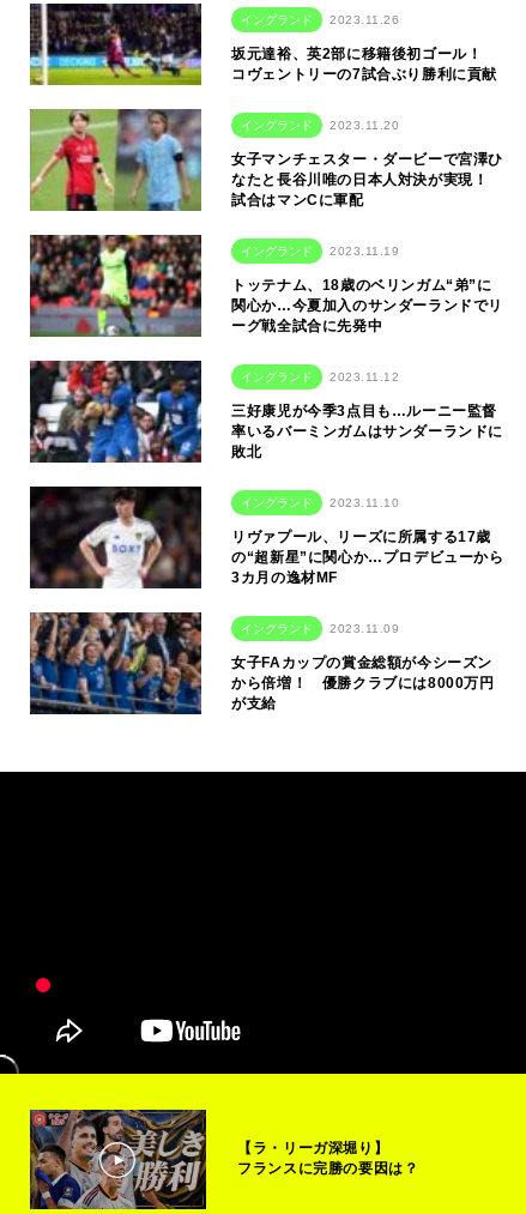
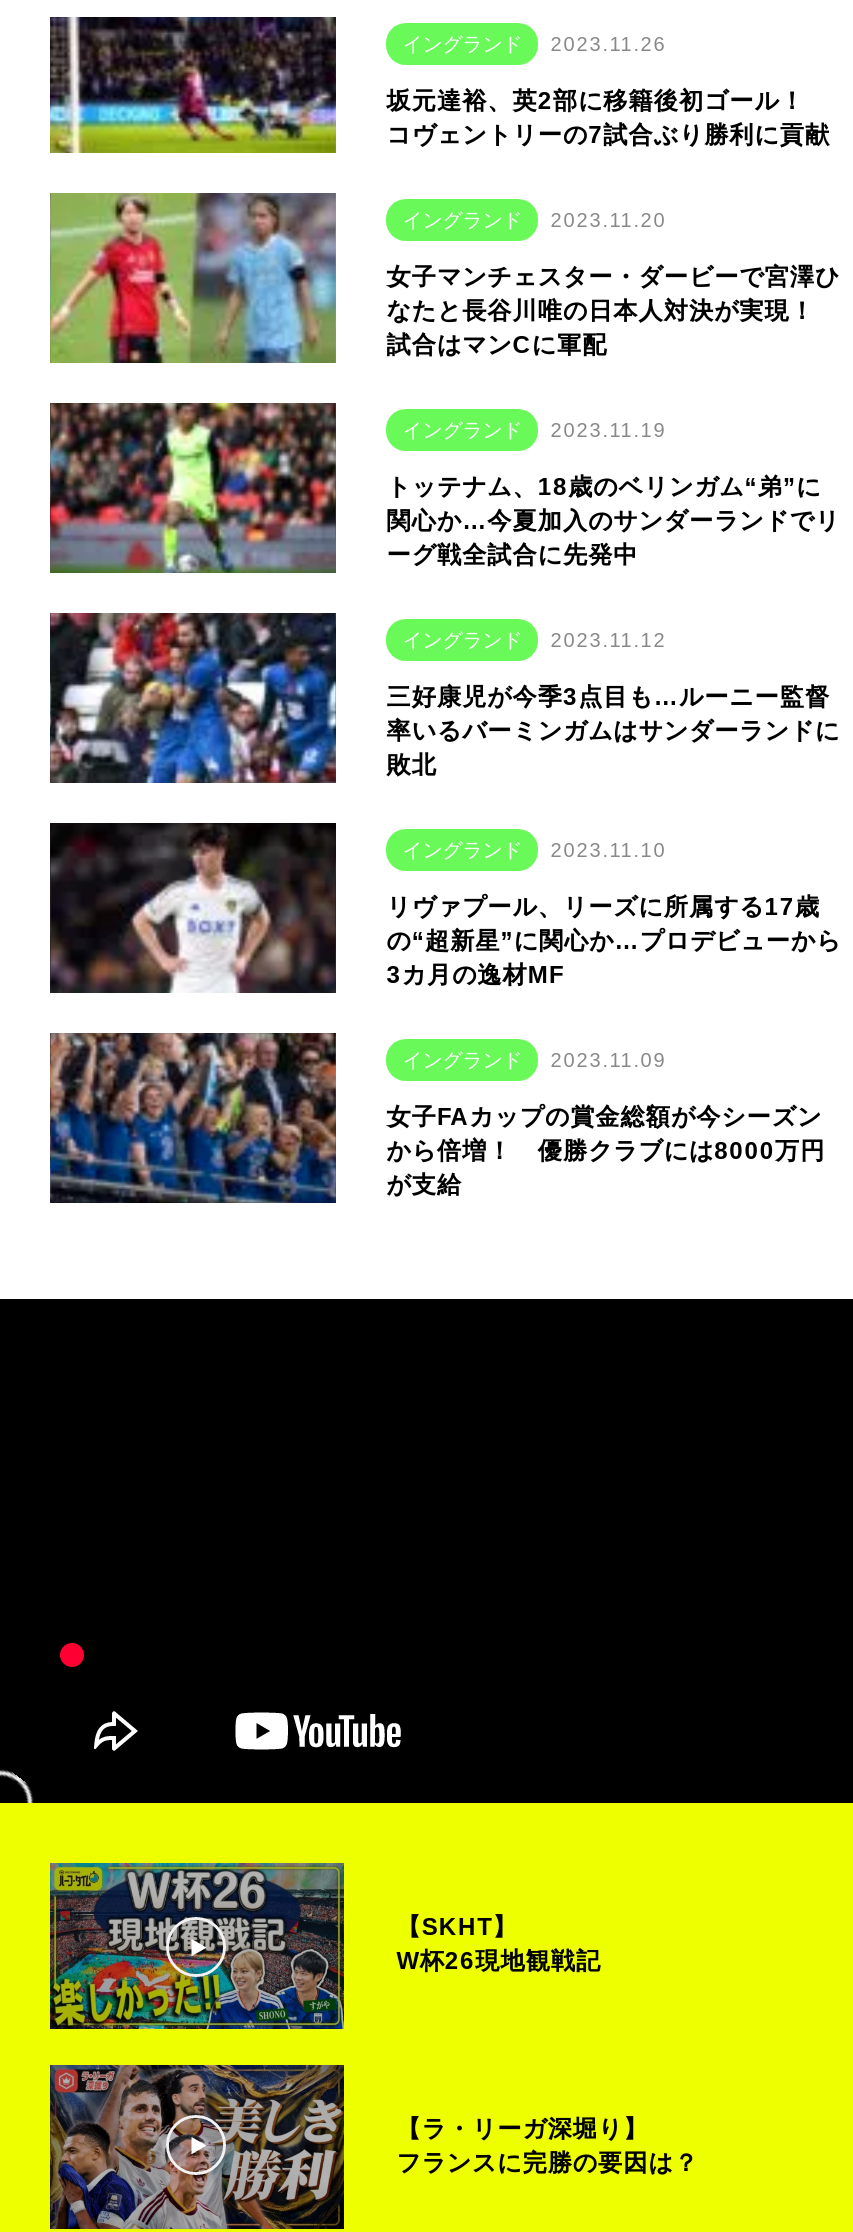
none -> [50,1861,601,2031] [image] | 【SKHT】 | W杯26現地観戦記

